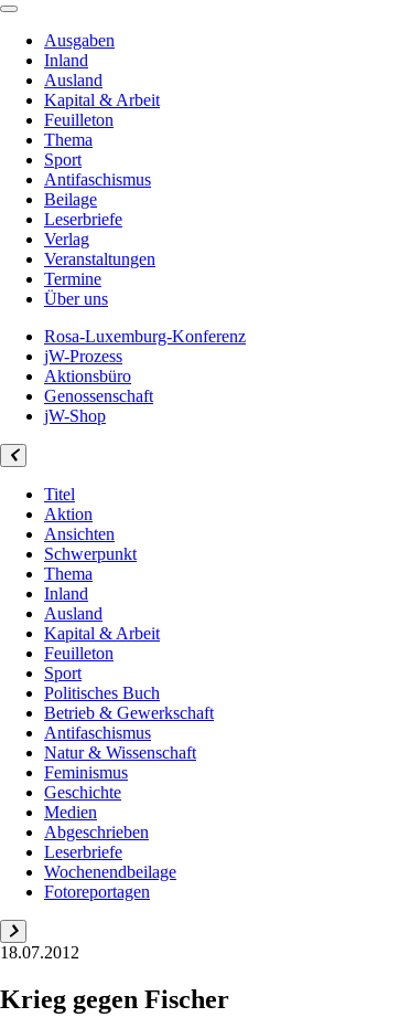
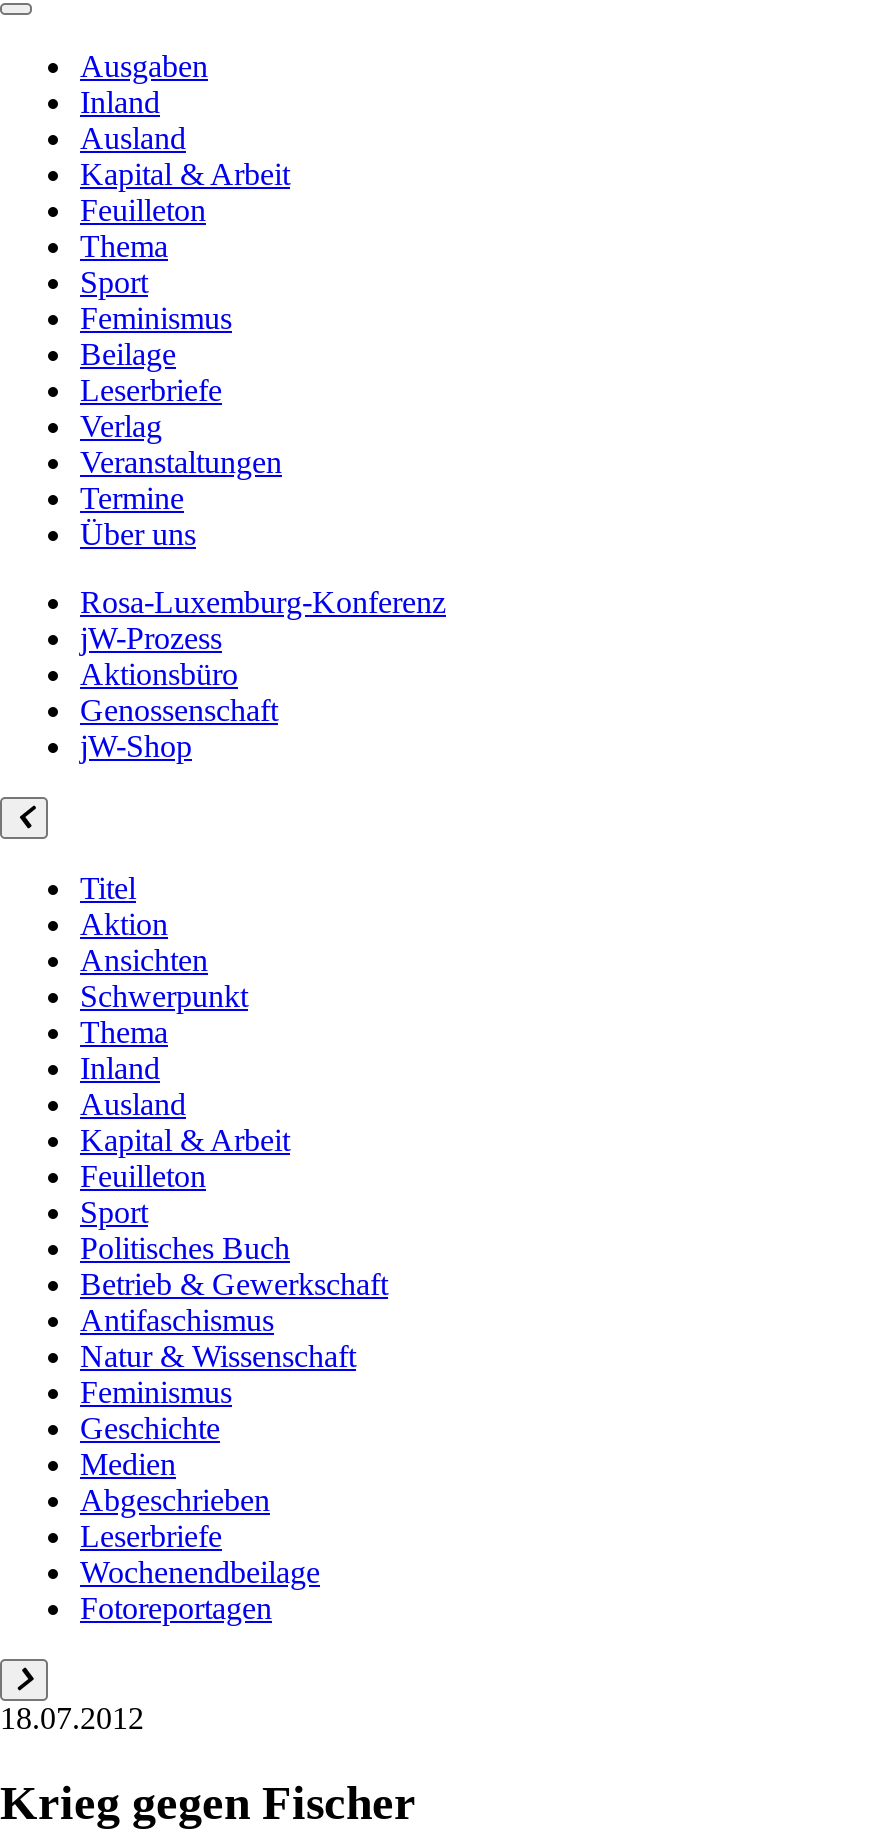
[44,170,151,189] Antifaschismus -> [80,301,232,335] Feminismus

